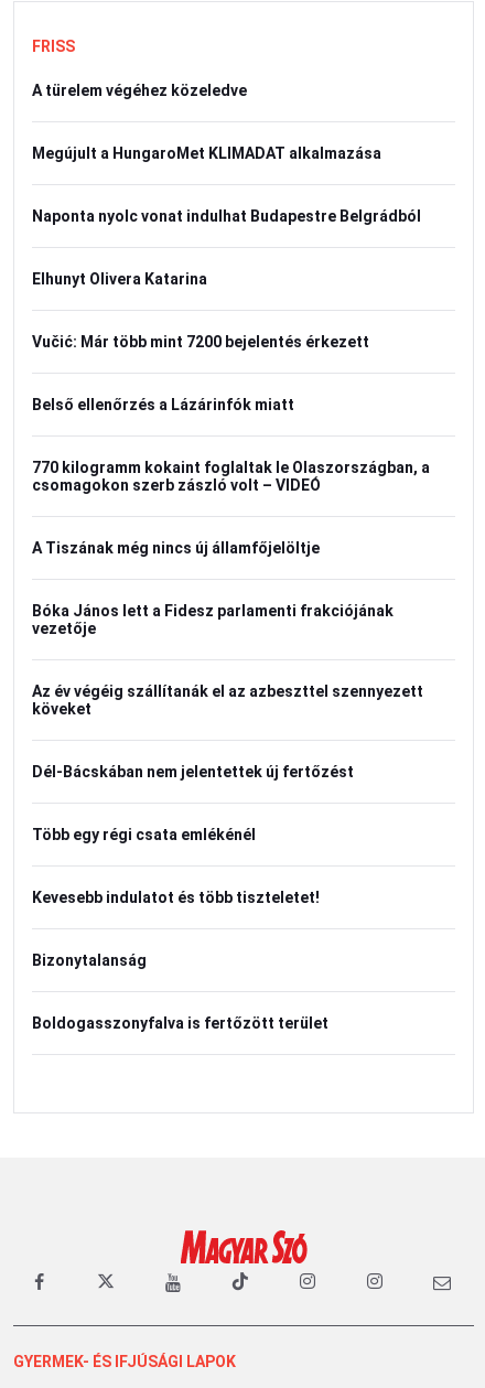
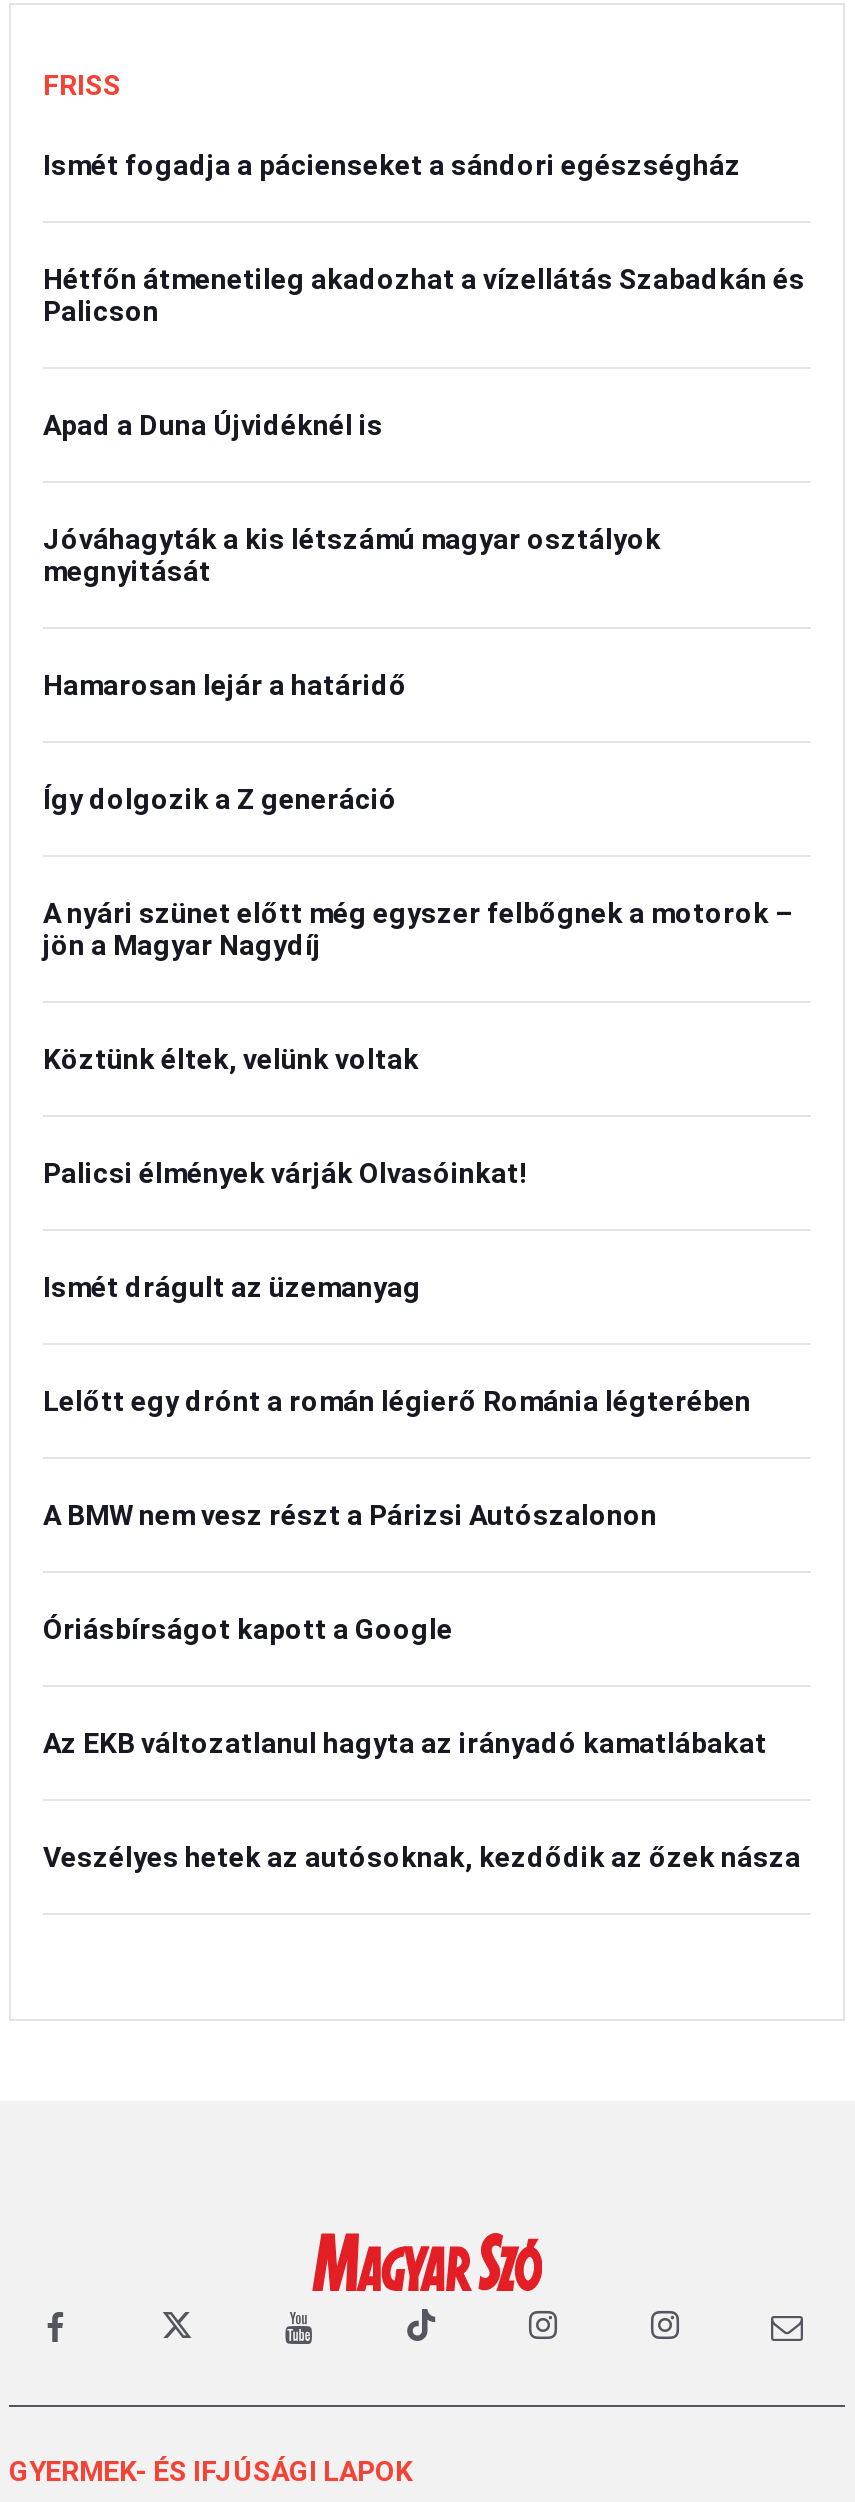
[32,82,247,99] A türelem végéhez közeledve -> [43,148,741,180] Ismét fogadja a pácienseket a sándori egészségház
[32,144,381,162] Megújult a HungaroMet KLIMADAT alkalmazása -> [43,262,805,326] Hétfőn átmenetileg akadozhat a vízellátás Szabadkán és | Palicson
[32,207,421,225] Naponta nyolc vonat indulhat Budapestre Belgrádból -> [43,408,383,440] Apad a Duna Újvidéknél is
[32,270,207,288] Elhunyt Olivera Katarina -> [43,522,661,586] Jóváhagyták a kis létszámú magyar osztályok | megnyitását
[32,333,369,351] Vučić: Már több mint 7200 bejelentés érkezett -> [43,668,407,700] Hamarosan lejár a határidő
[32,396,294,413] Belső ellenőrzés a Lázárinfók miatt -> [43,782,397,814] Így dolgozik a Z generáció
[32,459,430,494] 770 kilogramm kokaint foglaltak le Olaszországban, a | csomagokon szerb zászló volt – VIDEÓ -> [43,896,793,960] A nyári szünet előtt még egyszer felbőgnek a motorok – | jön a Magyar Nagydíj
[32,539,320,557] A Tiszának még nincs új államfőjelöltje -> [43,1042,419,1074] Köztünk éltek, velünk voltak
[32,602,394,637] Bóka János lett a Fidesz parlamenti frakciójának | vezetője -> [43,1156,527,1188] Palicsi élmények várják Olvasóinkat!
[32,682,423,718] Az év végéig szállítanák el az azbeszttel szennyezett | köveket -> [43,1270,421,1302] Ismét drágult az üzemanyag
[32,763,354,781] Dél-Bácskában nem jelentettek új fertőzést -> [43,1384,751,1416] Lelőtt egy drónt a román légierő Románia légterében
[32,826,256,843] Több egy régi csata emlékénél -> [43,1498,657,1530] A BMW nem vesz részt a Párizsi Autószalonon
[32,889,320,906] Kevesebb indulatot és több tiszteletet! -> [43,1612,453,1644] Óriásbírságot kapott a Google
[32,951,147,969] Bizonytalanság -> [43,1726,767,1758] Az EKB változatlanul hagyta az irányadó kamatlábakat
[32,1014,328,1032] Boldogasszonyfalva is fertőzött terület -> [43,1840,801,1872] Veszélyes hetek az autósoknak, kezdődik az őzek násza

